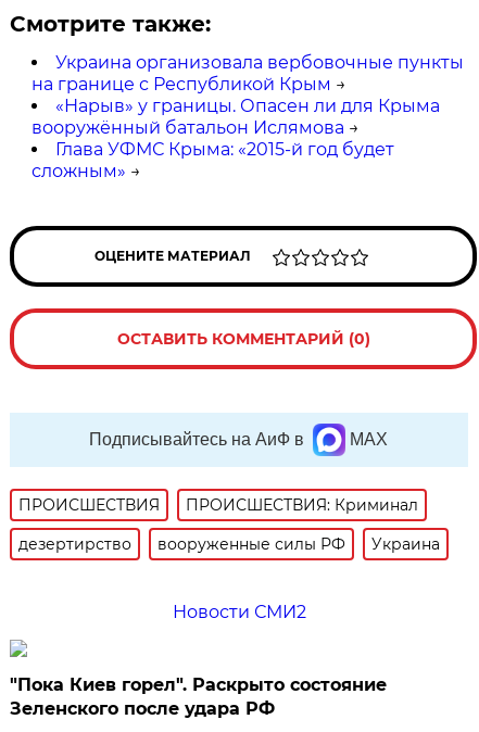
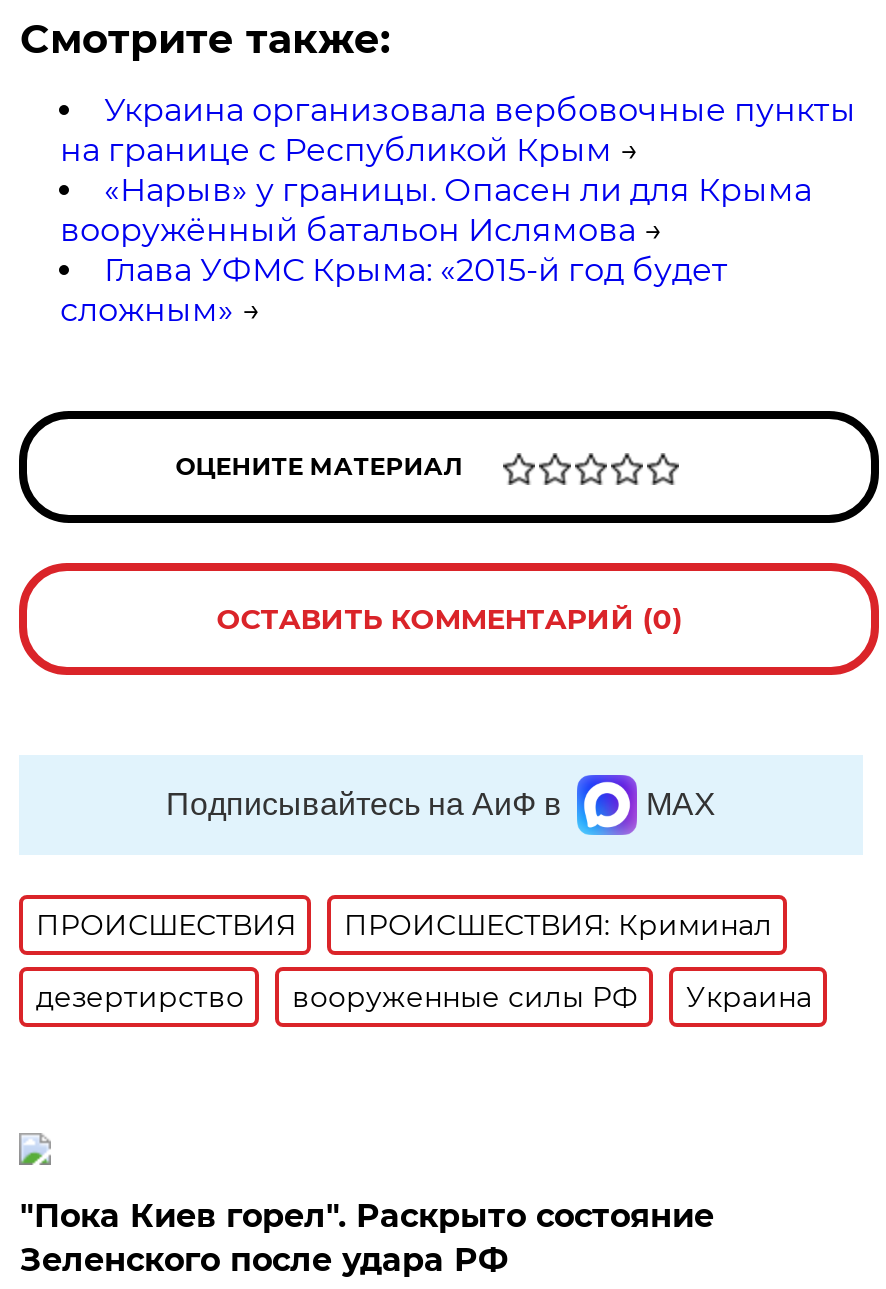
[172,602,306,623] Новости СМИ2 -> none

